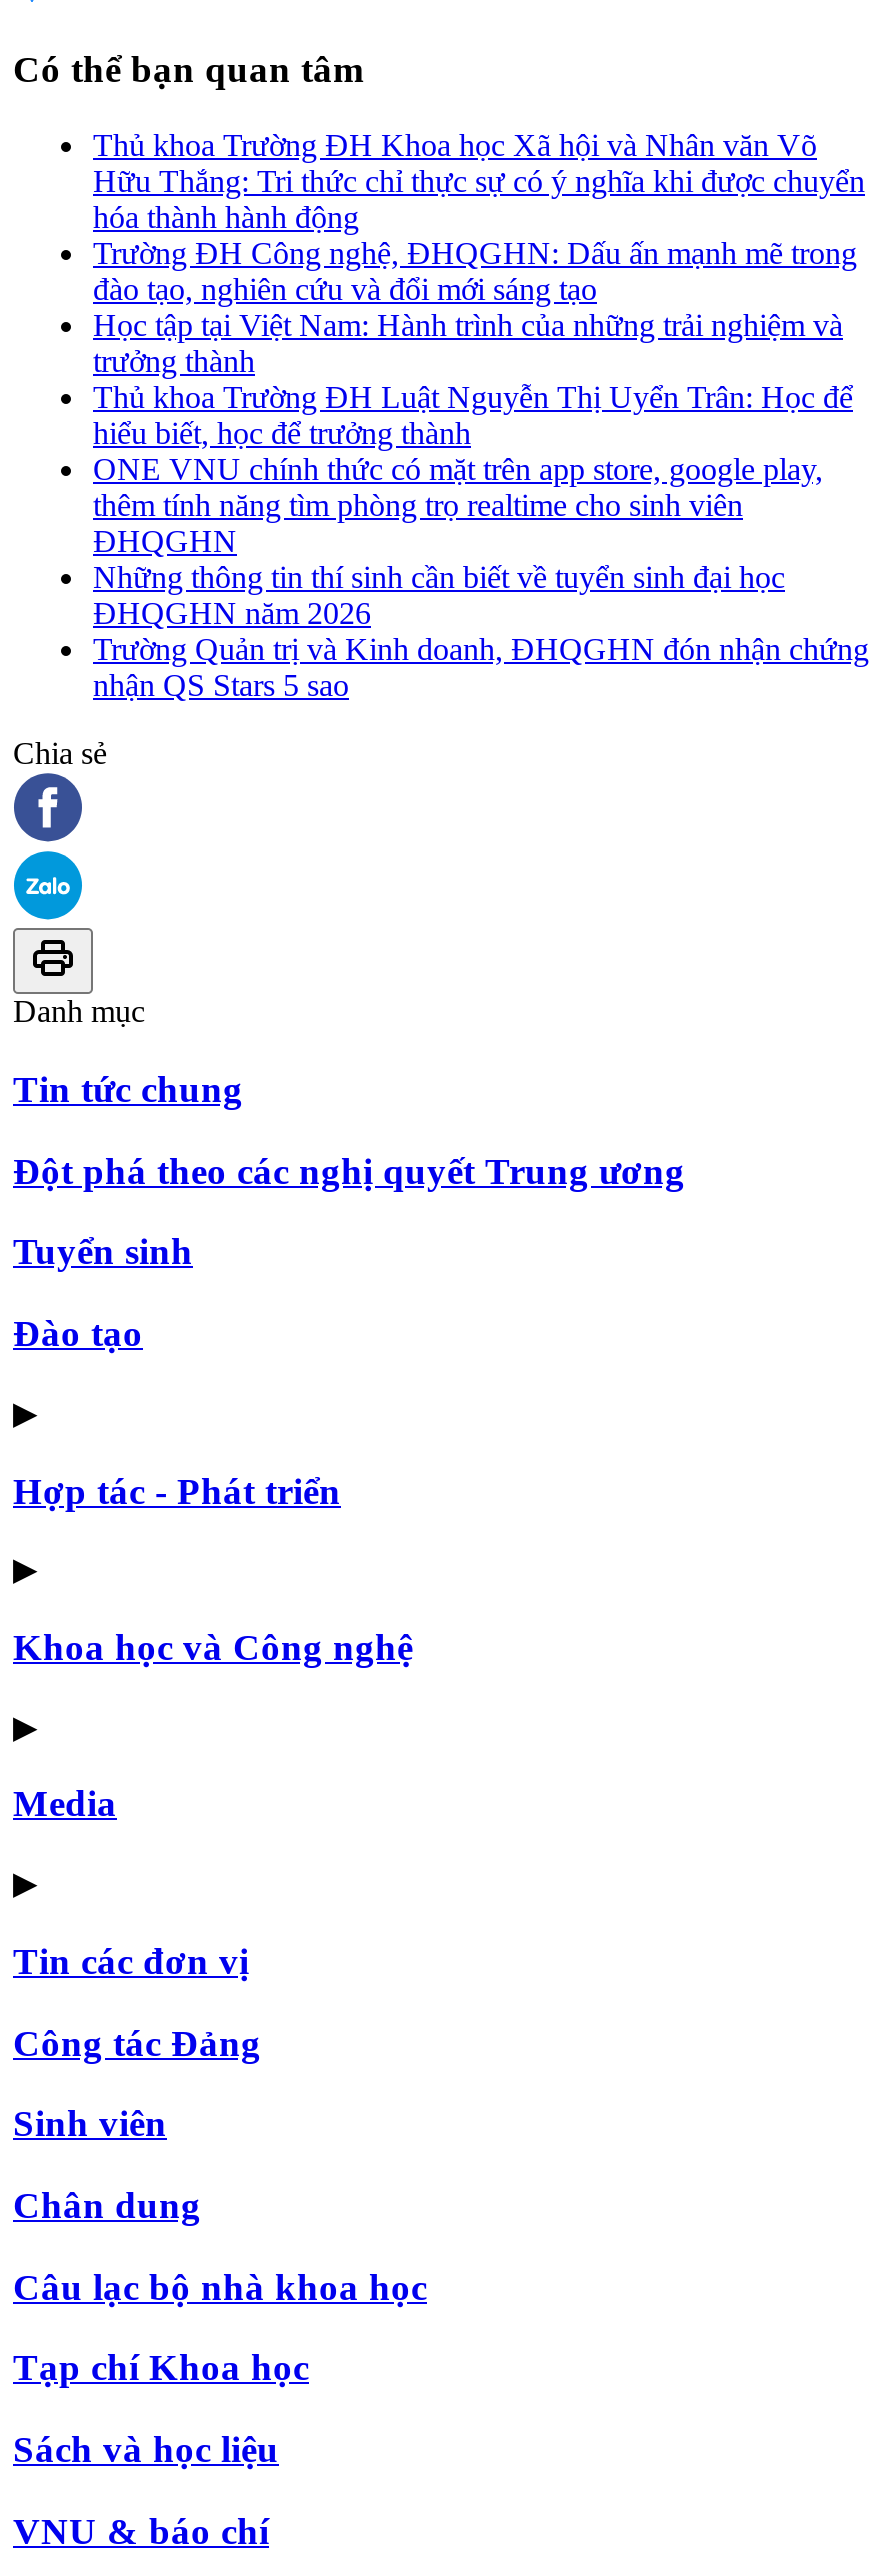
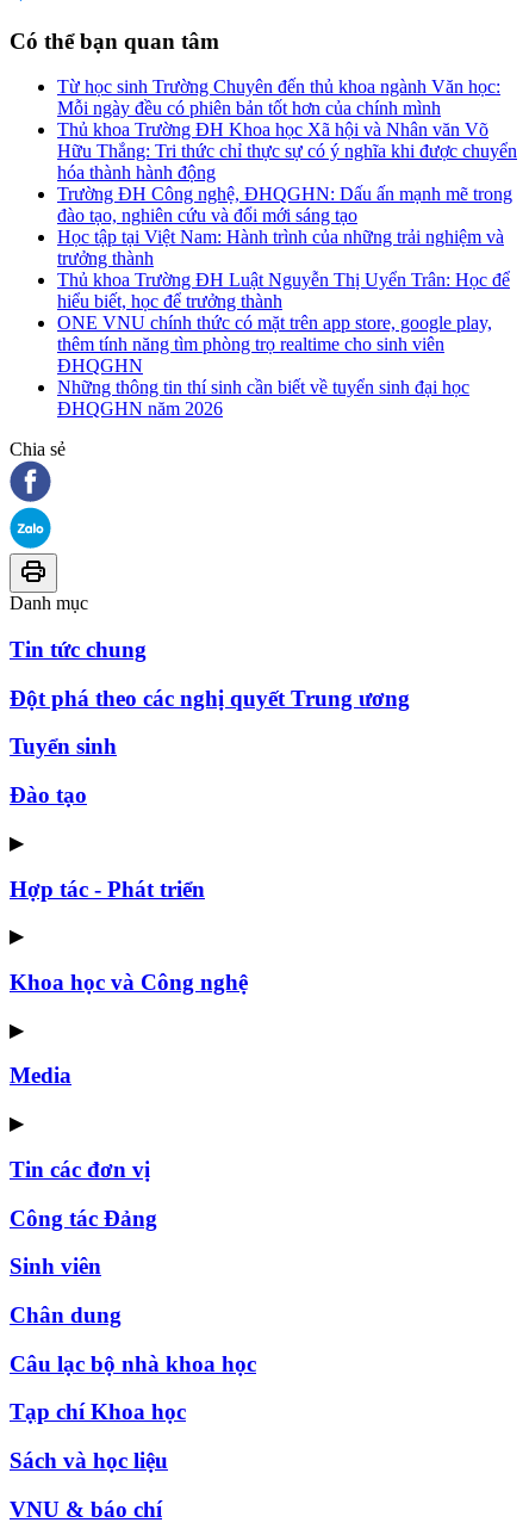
none -> [57,77,500,118] Từ học sinh Trường Chuyên đến thủ khoa ngành Văn học: | Mỗi ngày đều có phiên bản tốt hơn của chính mình
moved [93,128,865,630] -> [57,120,517,419]: Thủ khoa Trường ĐH Khoa học Xã hội và Nhân văn Võ | Hữu Thắng: Tri thức chỉ thực sự có ý nghĩa khi được chuyển | hóa thành hành động | ... | Những thông tin thí sinh cần biết về tuyển sinh đại học | ĐHQGHN năm 2026
[93,632,869,702] Trường Quản trị và Kinh doanh, ĐHQGHN đón nhận chứng | nhận QS Stars 5 sao -> none

